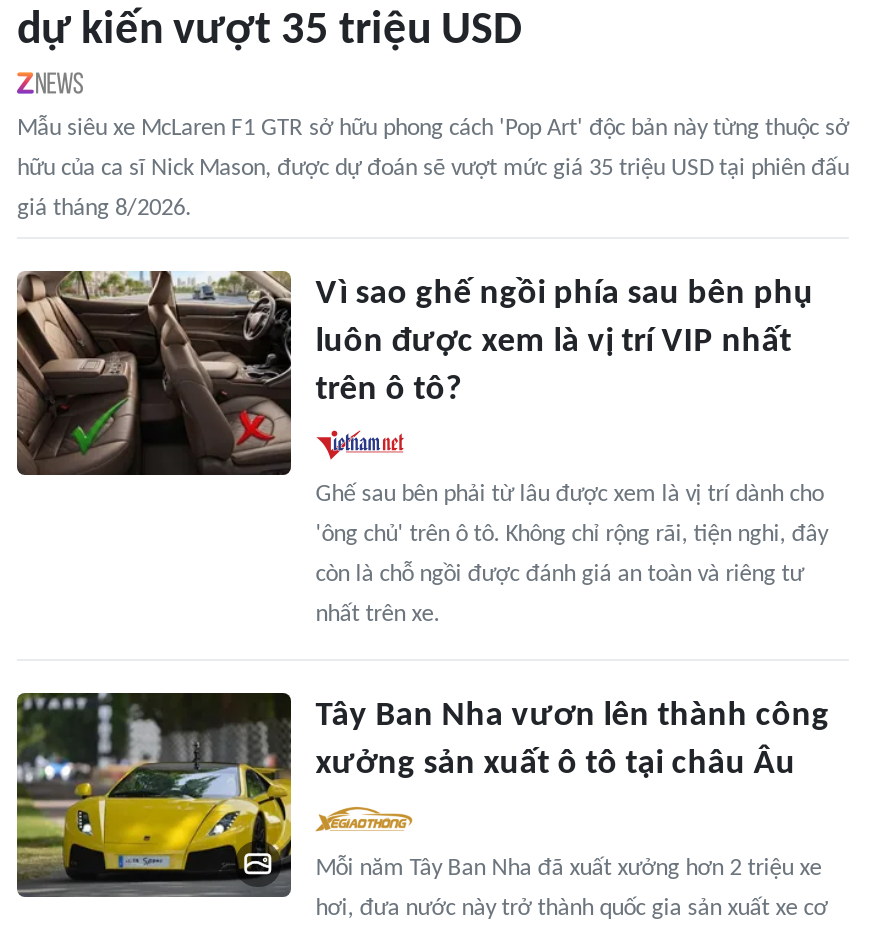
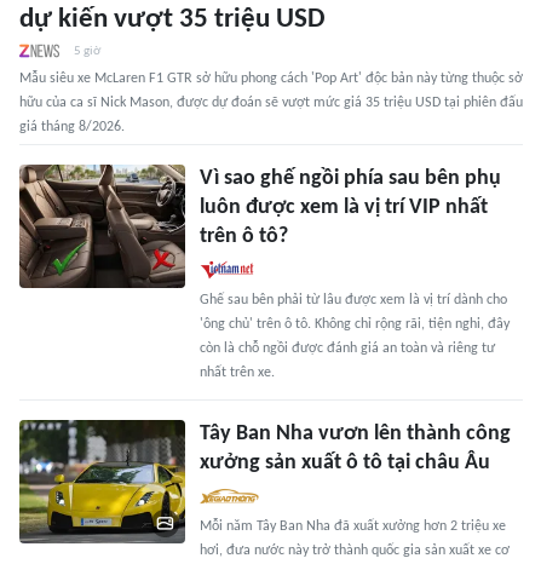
none -> [74,44,100,59] 5 giờ

